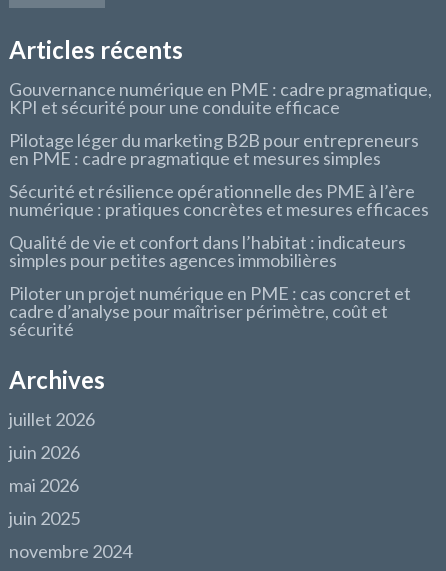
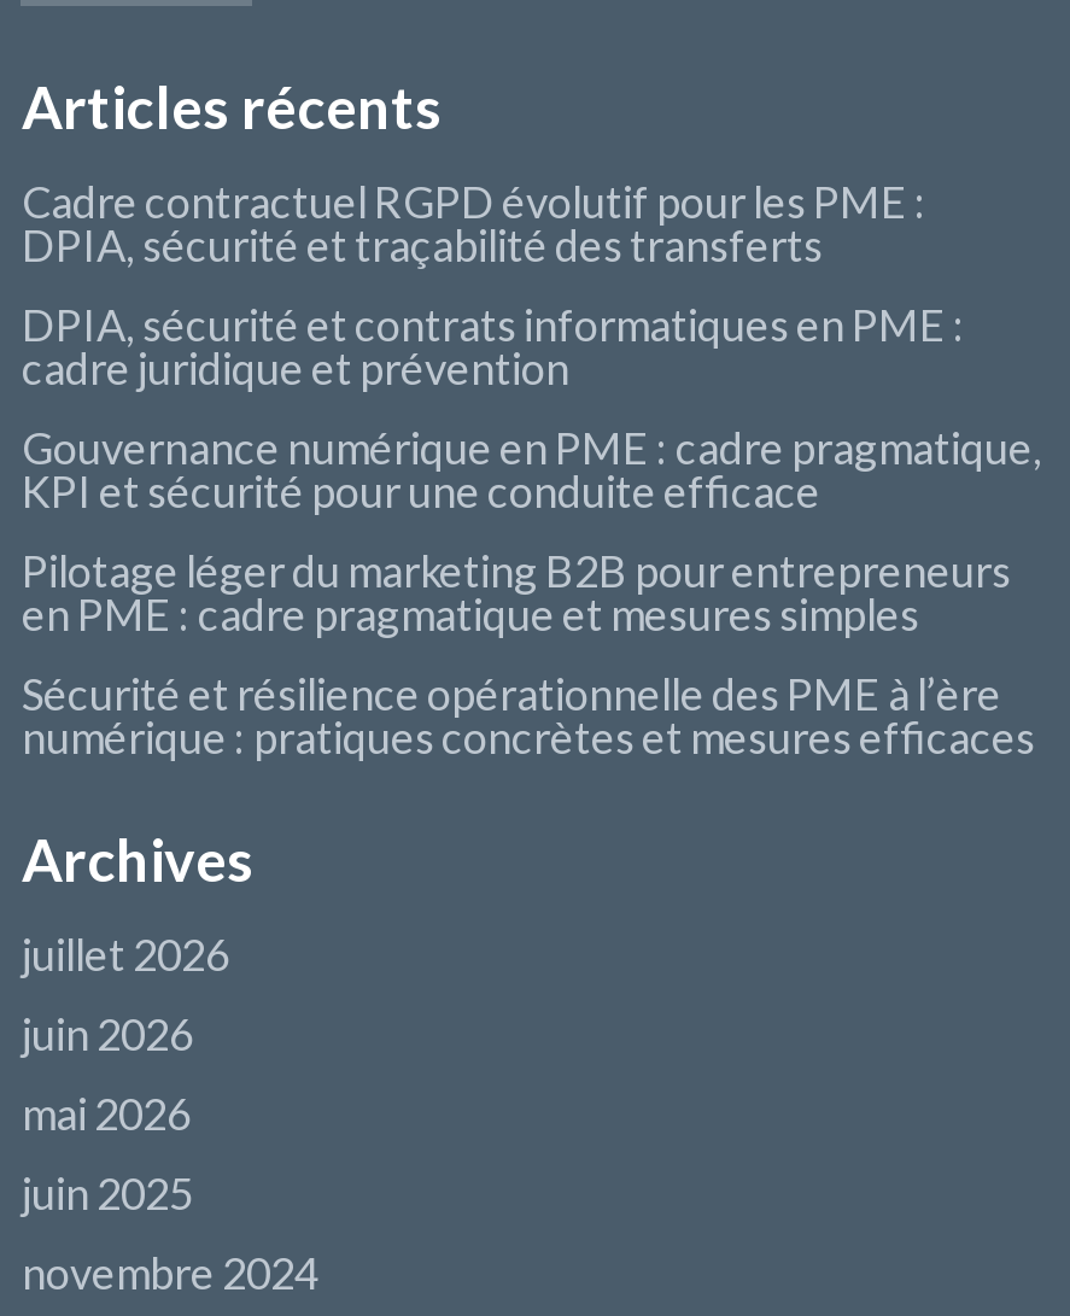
none -> [22,176,965,395] Cadre contractuel RGPD évolutif pour les PME : | DPIA, sécurité et traçabilité des transferts | DPIA, sécurité et contrats informatiques en PME : | cadre juridique et prévention
moved [9,78,432,220] -> [22,422,1042,764]: Gouvernance numérique en PME : cadre pragmatique, | KPI et sécurité pour une conduite efficace | Pilotage léger du marketing B2B pour entrepreneurs | en PME : cadre pragmatique et mesures simples | Sécurité et résilience opérationnelle des PME à l’ère | numérique : pratiques concrètes et mesures efficaces
[9,231,411,340] Qualité de vie et confort dans l’habitat : indicateurs | simples pour petites agences immobilières | Piloter un projet numérique en PME : cas concret et | cadre d’analyse pour maîtriser périmètre, coût et | sécurité -> none

